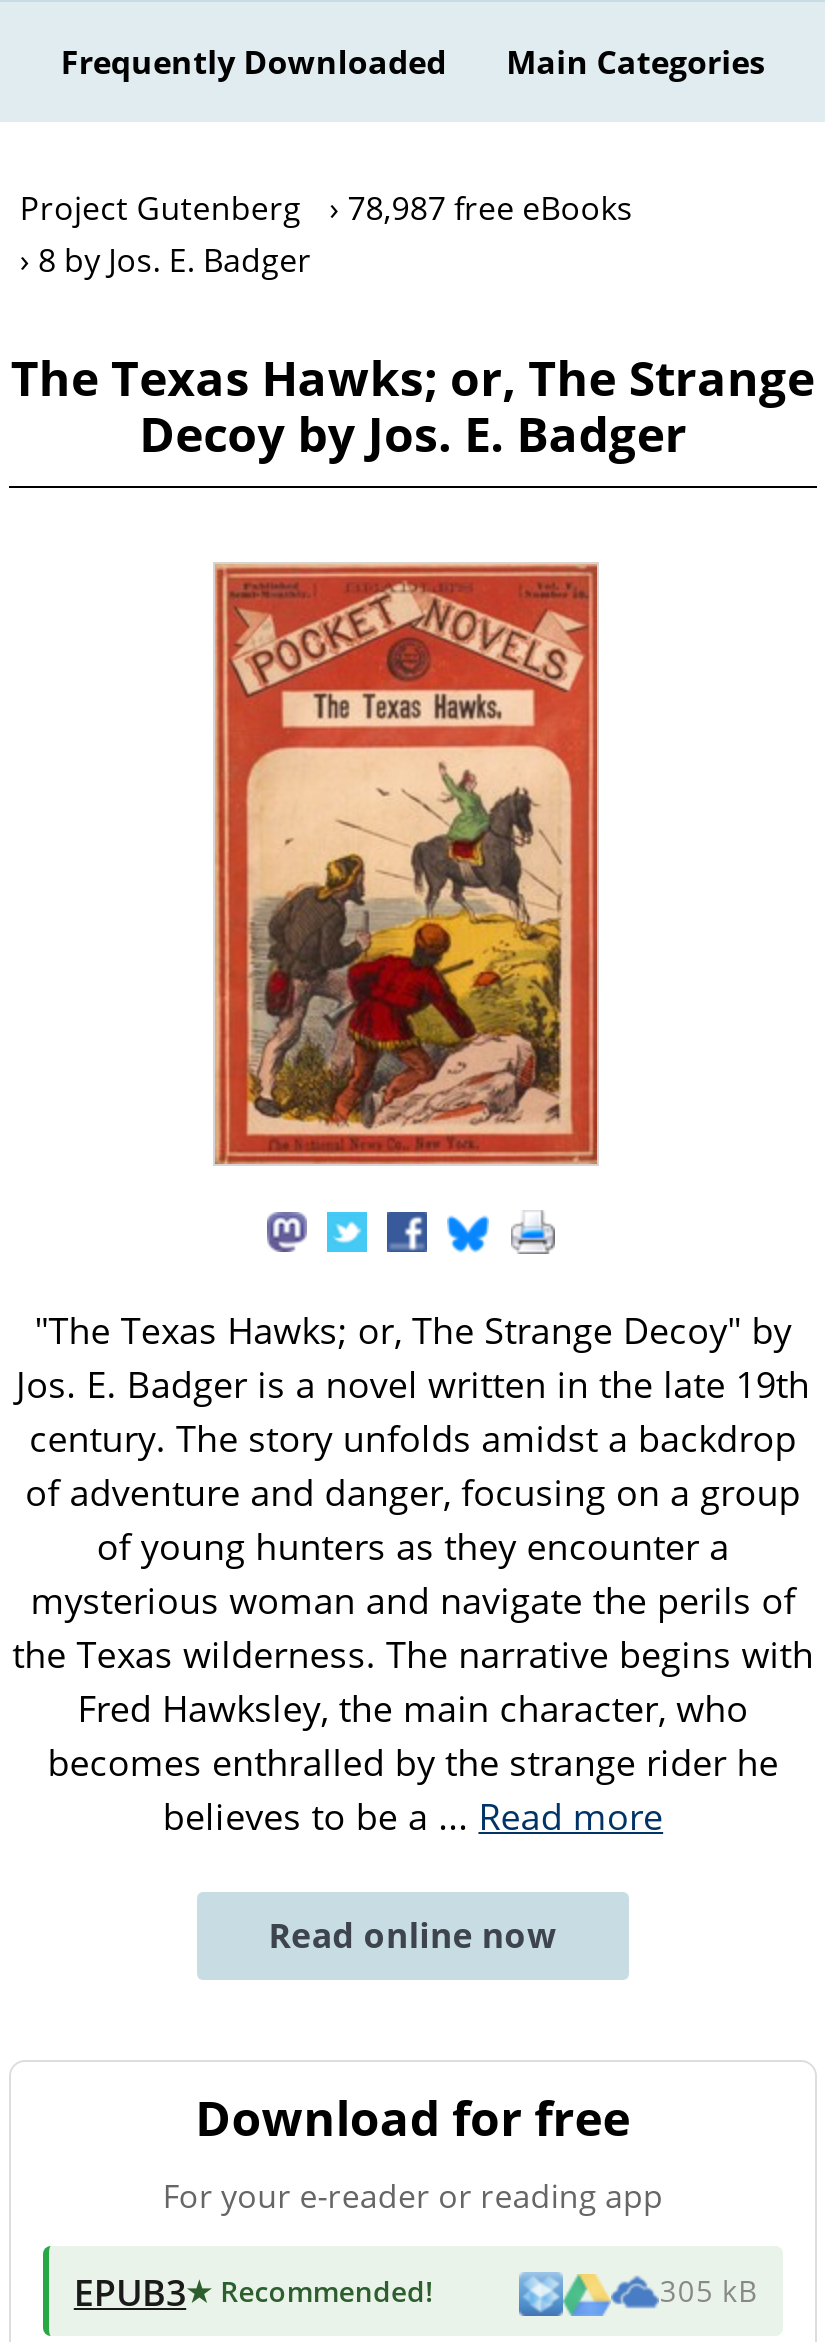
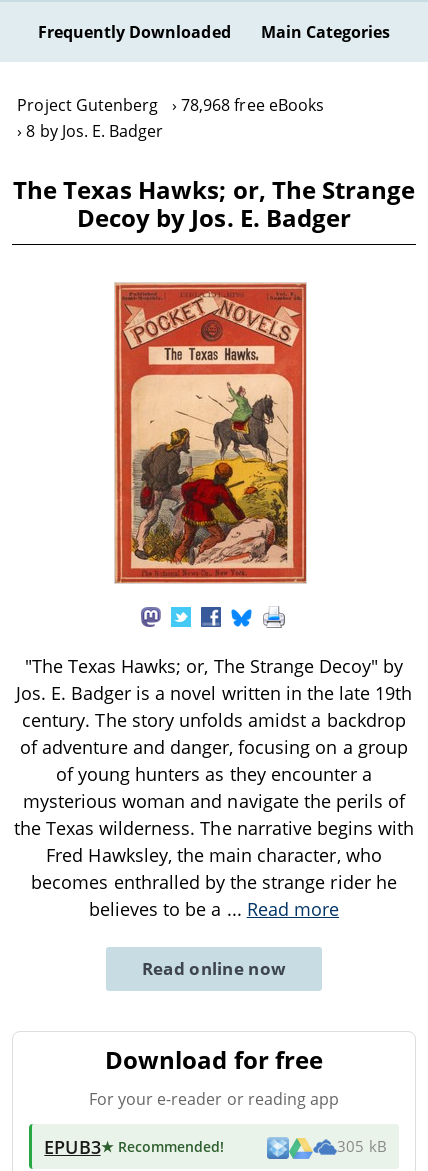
[20,186,633,230] Project Gutenberg 78,987 free eBooks -> [17,94,324,116] Project Gutenberg 78,968 free eBooks

